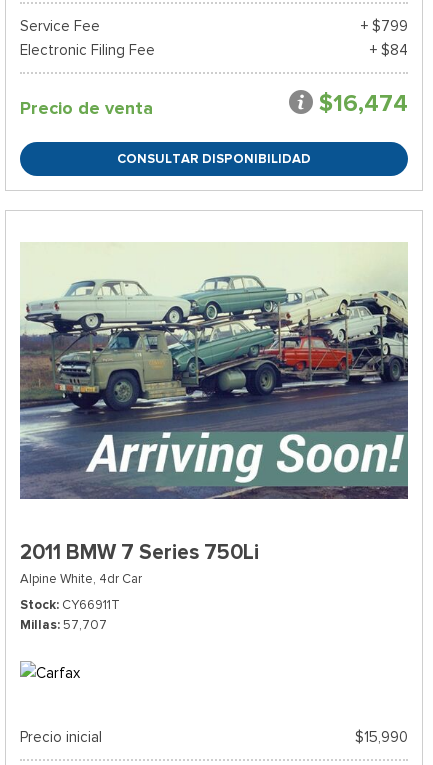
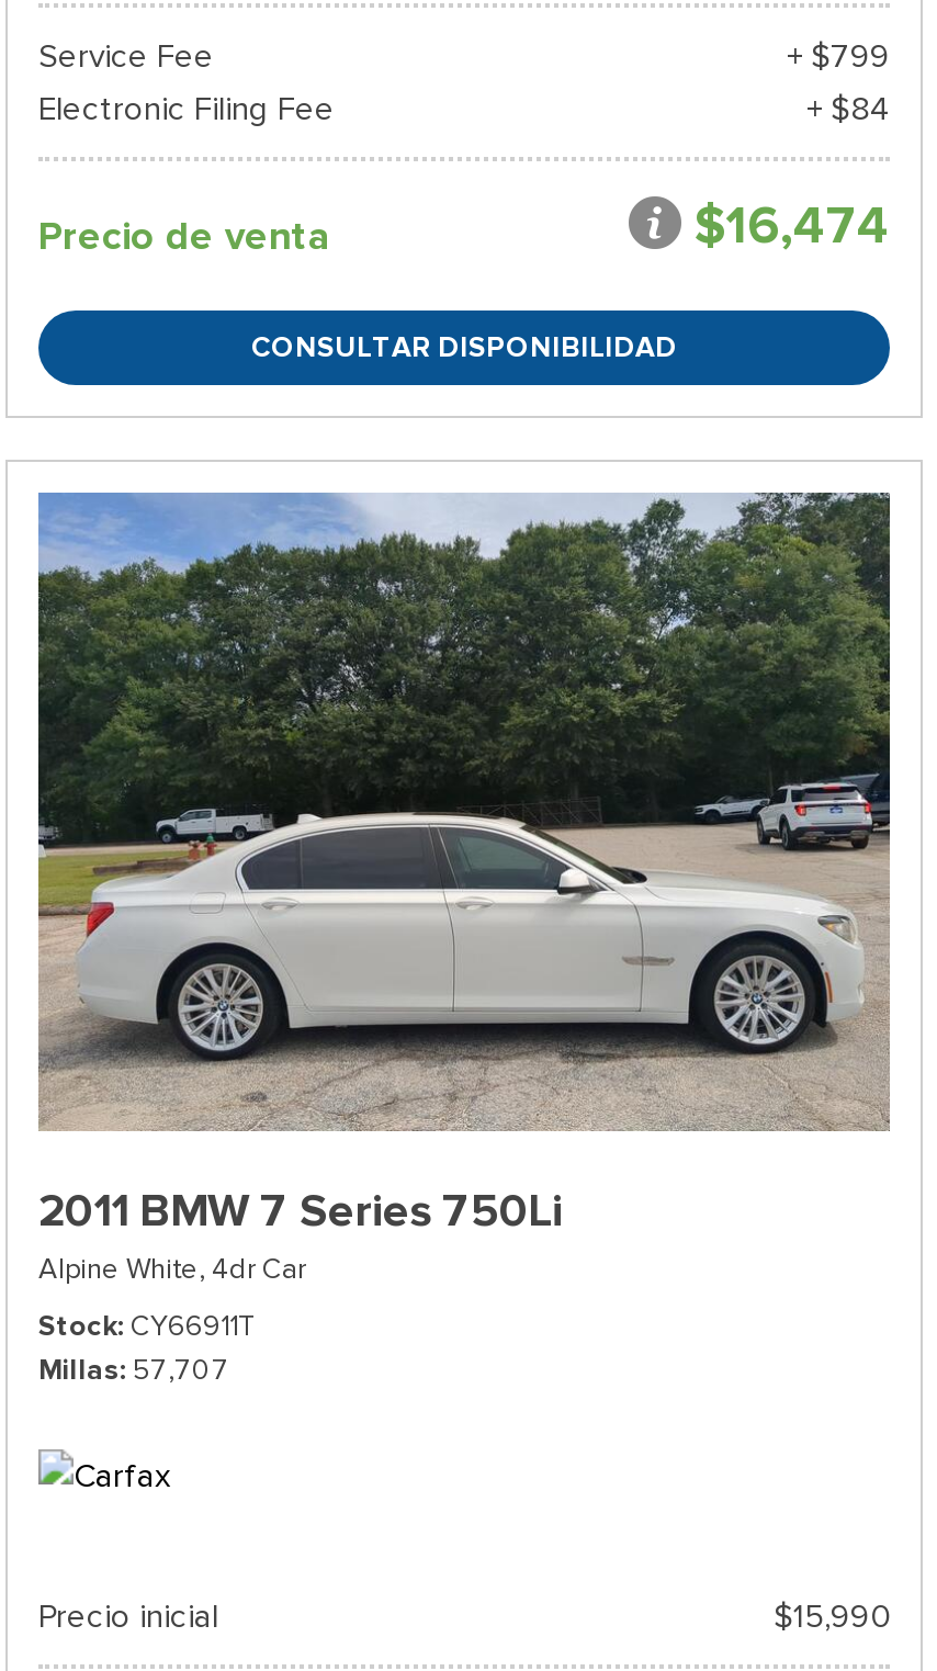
[19,225,408,516] [image] -> [36,490,892,1133] [image]

